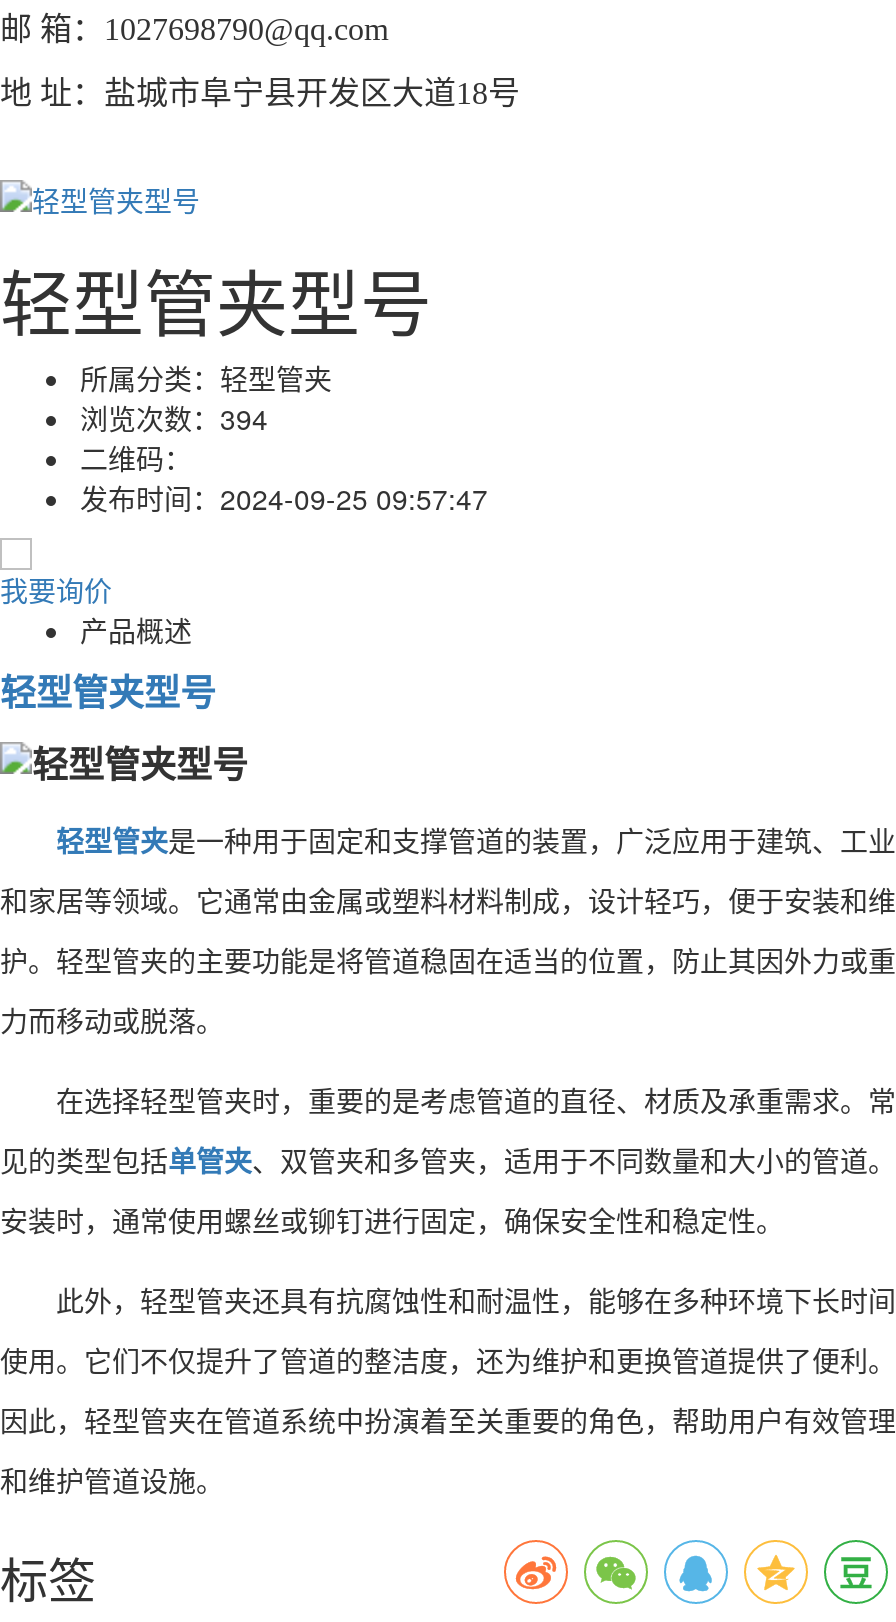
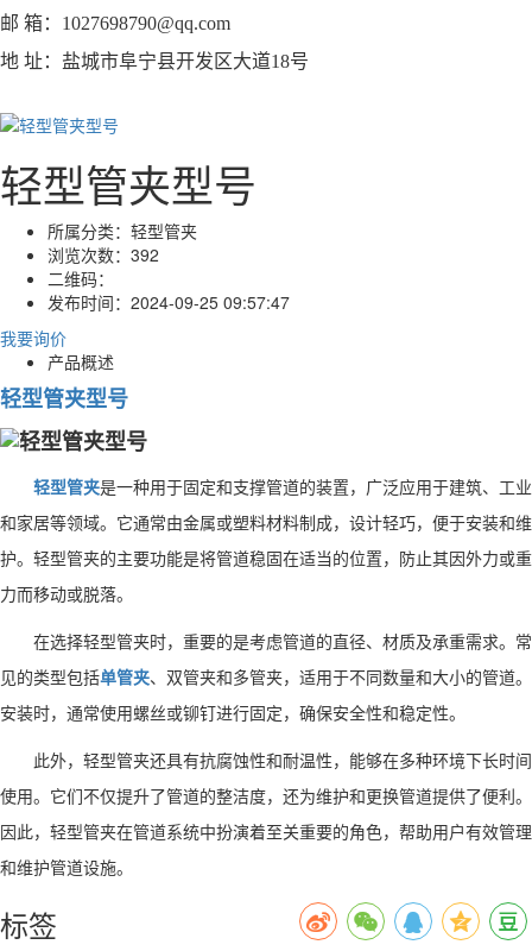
[80,398,268,438] 浏览次数：394 -> [47,243,159,266] 浏览次数：392

